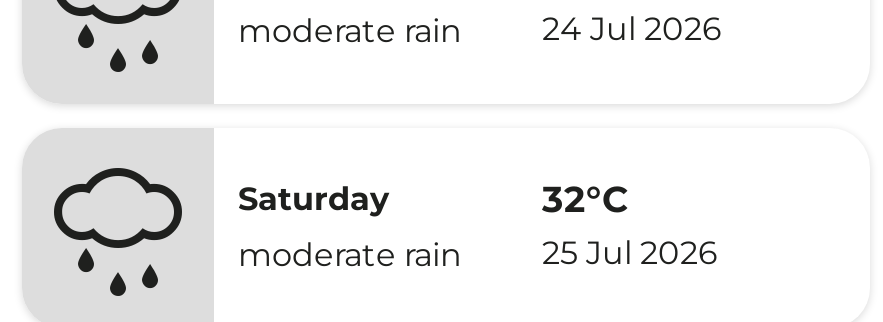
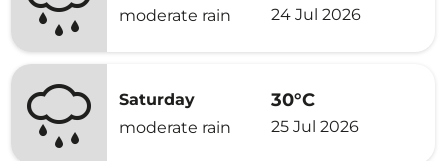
[542,177,628,221] 32°C -> [271,88,315,110] 30°C

